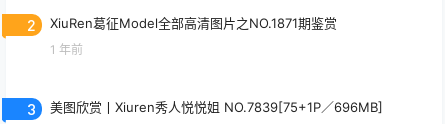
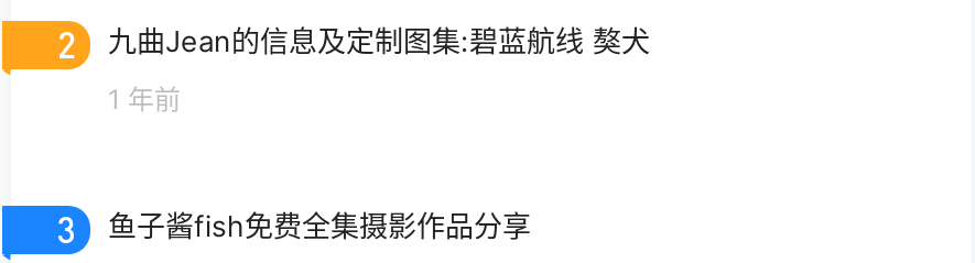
[50,15,337,31] XiuRen葛征Model全部高清图片之NO.1871期鉴赏 -> [108,24,650,59] 九曲Jean的信息及定制图集:碧蓝航线 獒犬
[50,99,383,115] 美图欣赏丨Xiuren秀人悦悦姐 NO.7839[75+1P／696MB] -> [108,209,531,244] 鱼子酱fish免费全集摄影作品分享

